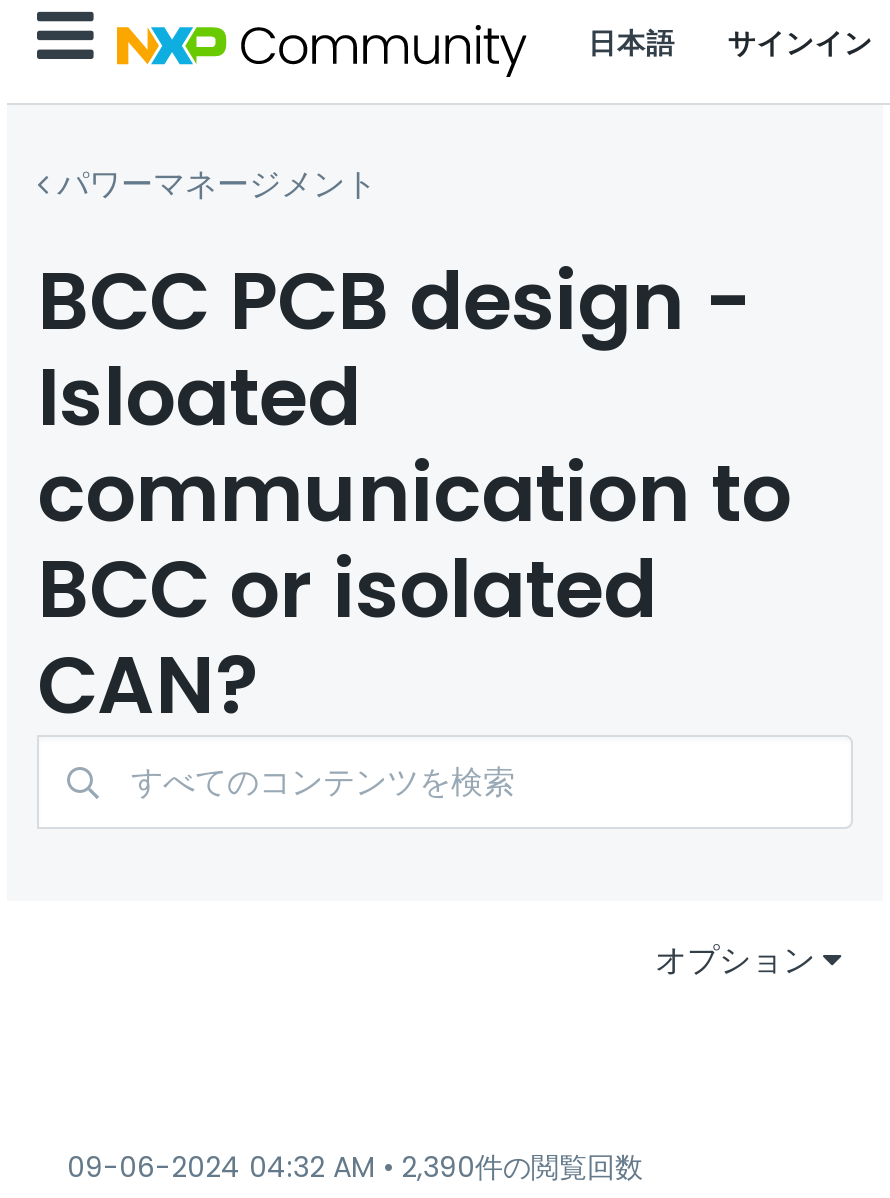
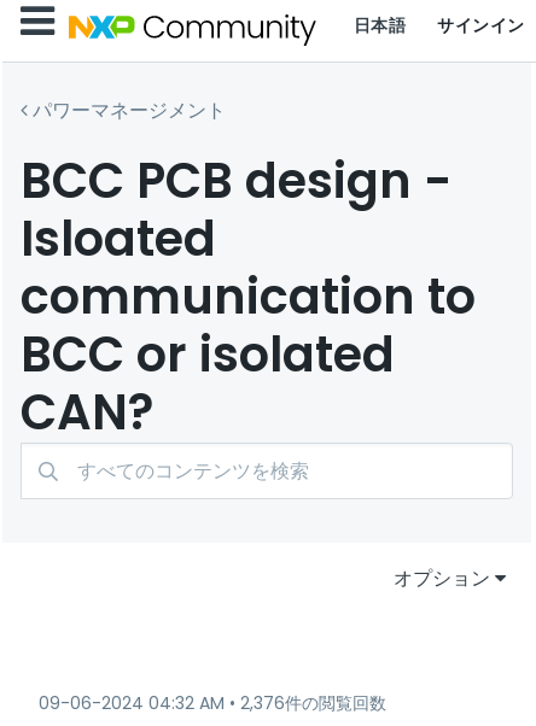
[401,1147,643,1187] 2,390件の閲覧回数 -> [240,691,386,715] 2,376件の閲覧回数

